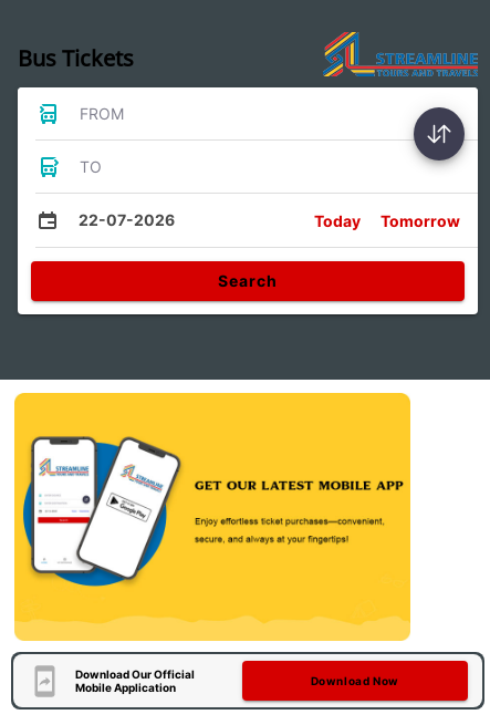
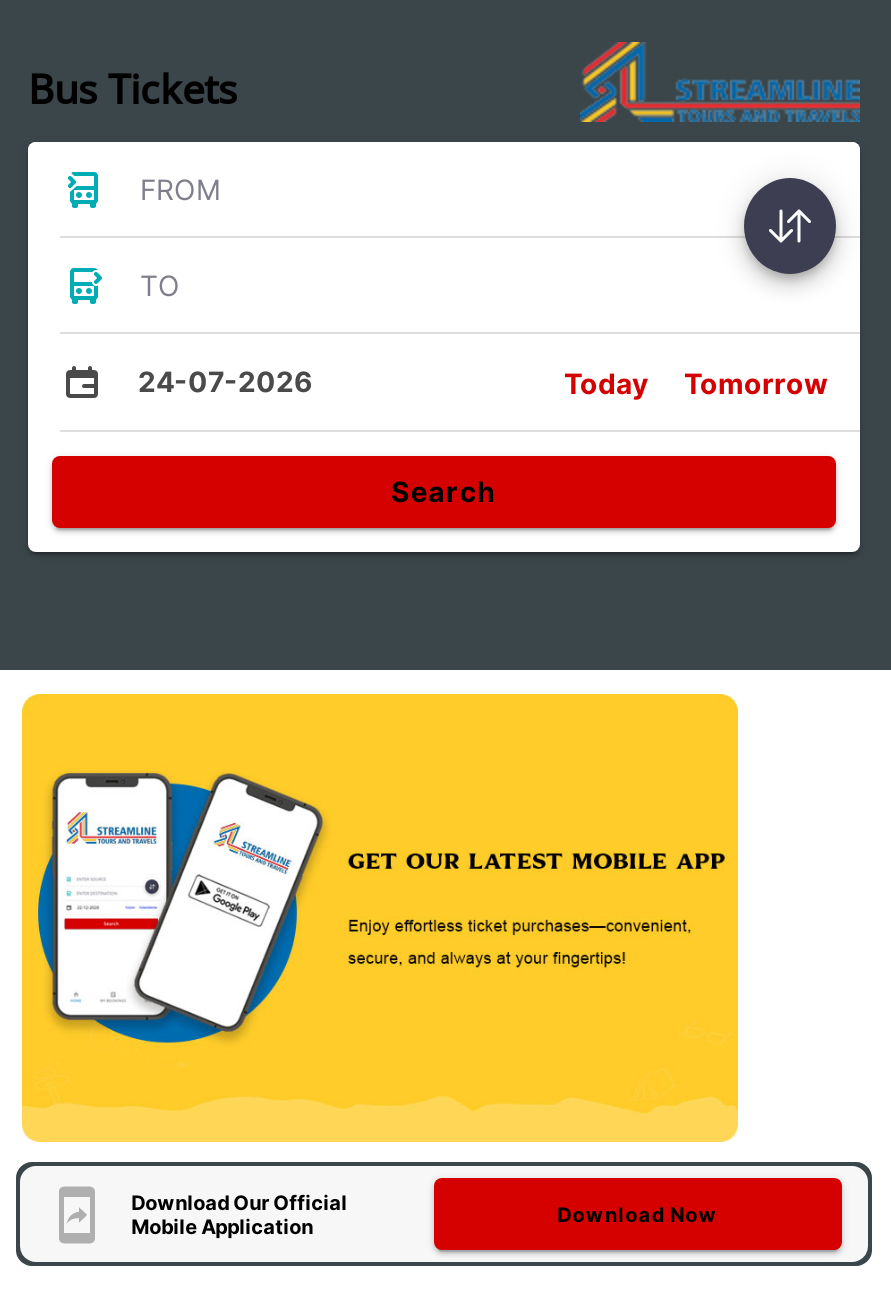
[79,210,175,229] 22-07-2026 -> [138,364,312,398] 24-07-2026

